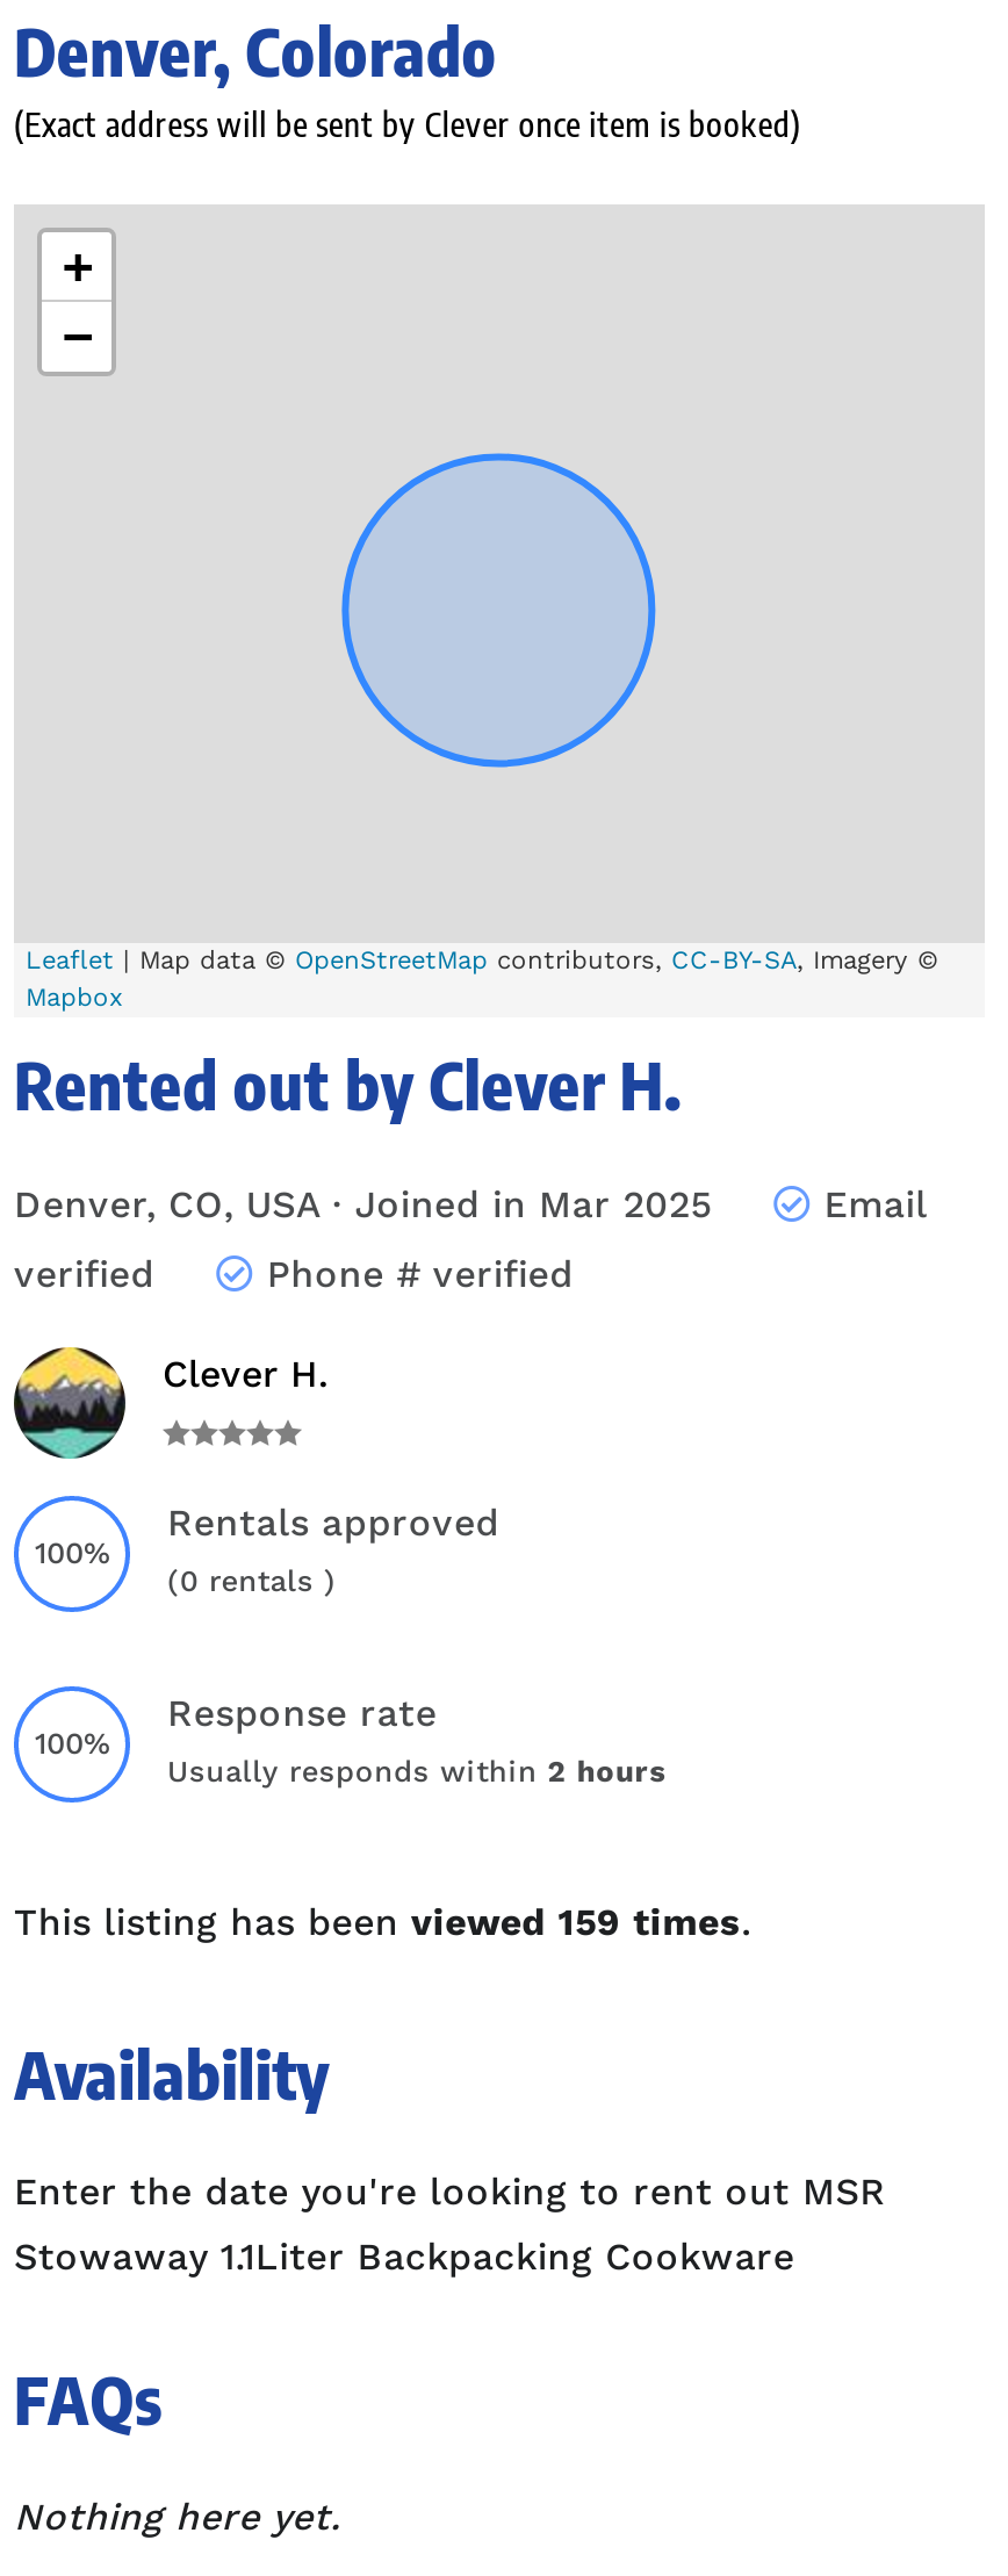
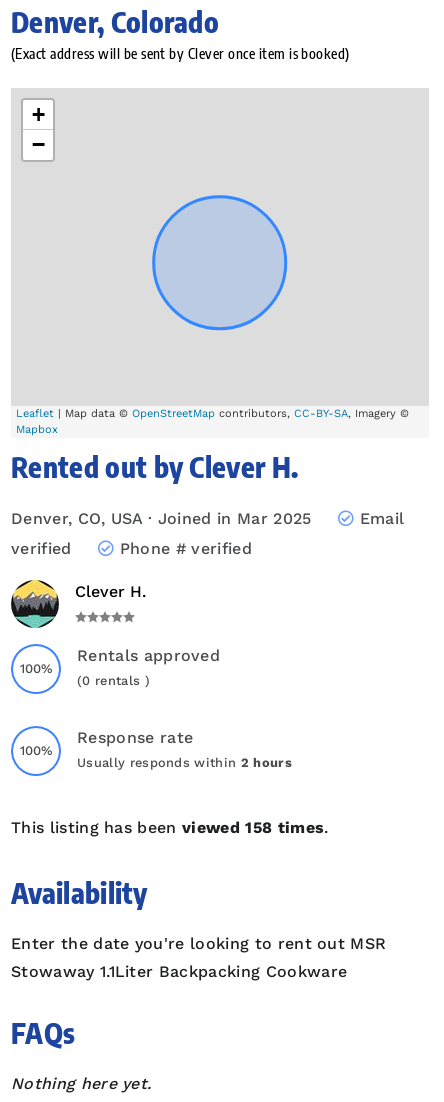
[14,1900,751,1944] This listing has been viewed 159 times. -> [11,818,328,837] This listing has been viewed 158 times.

